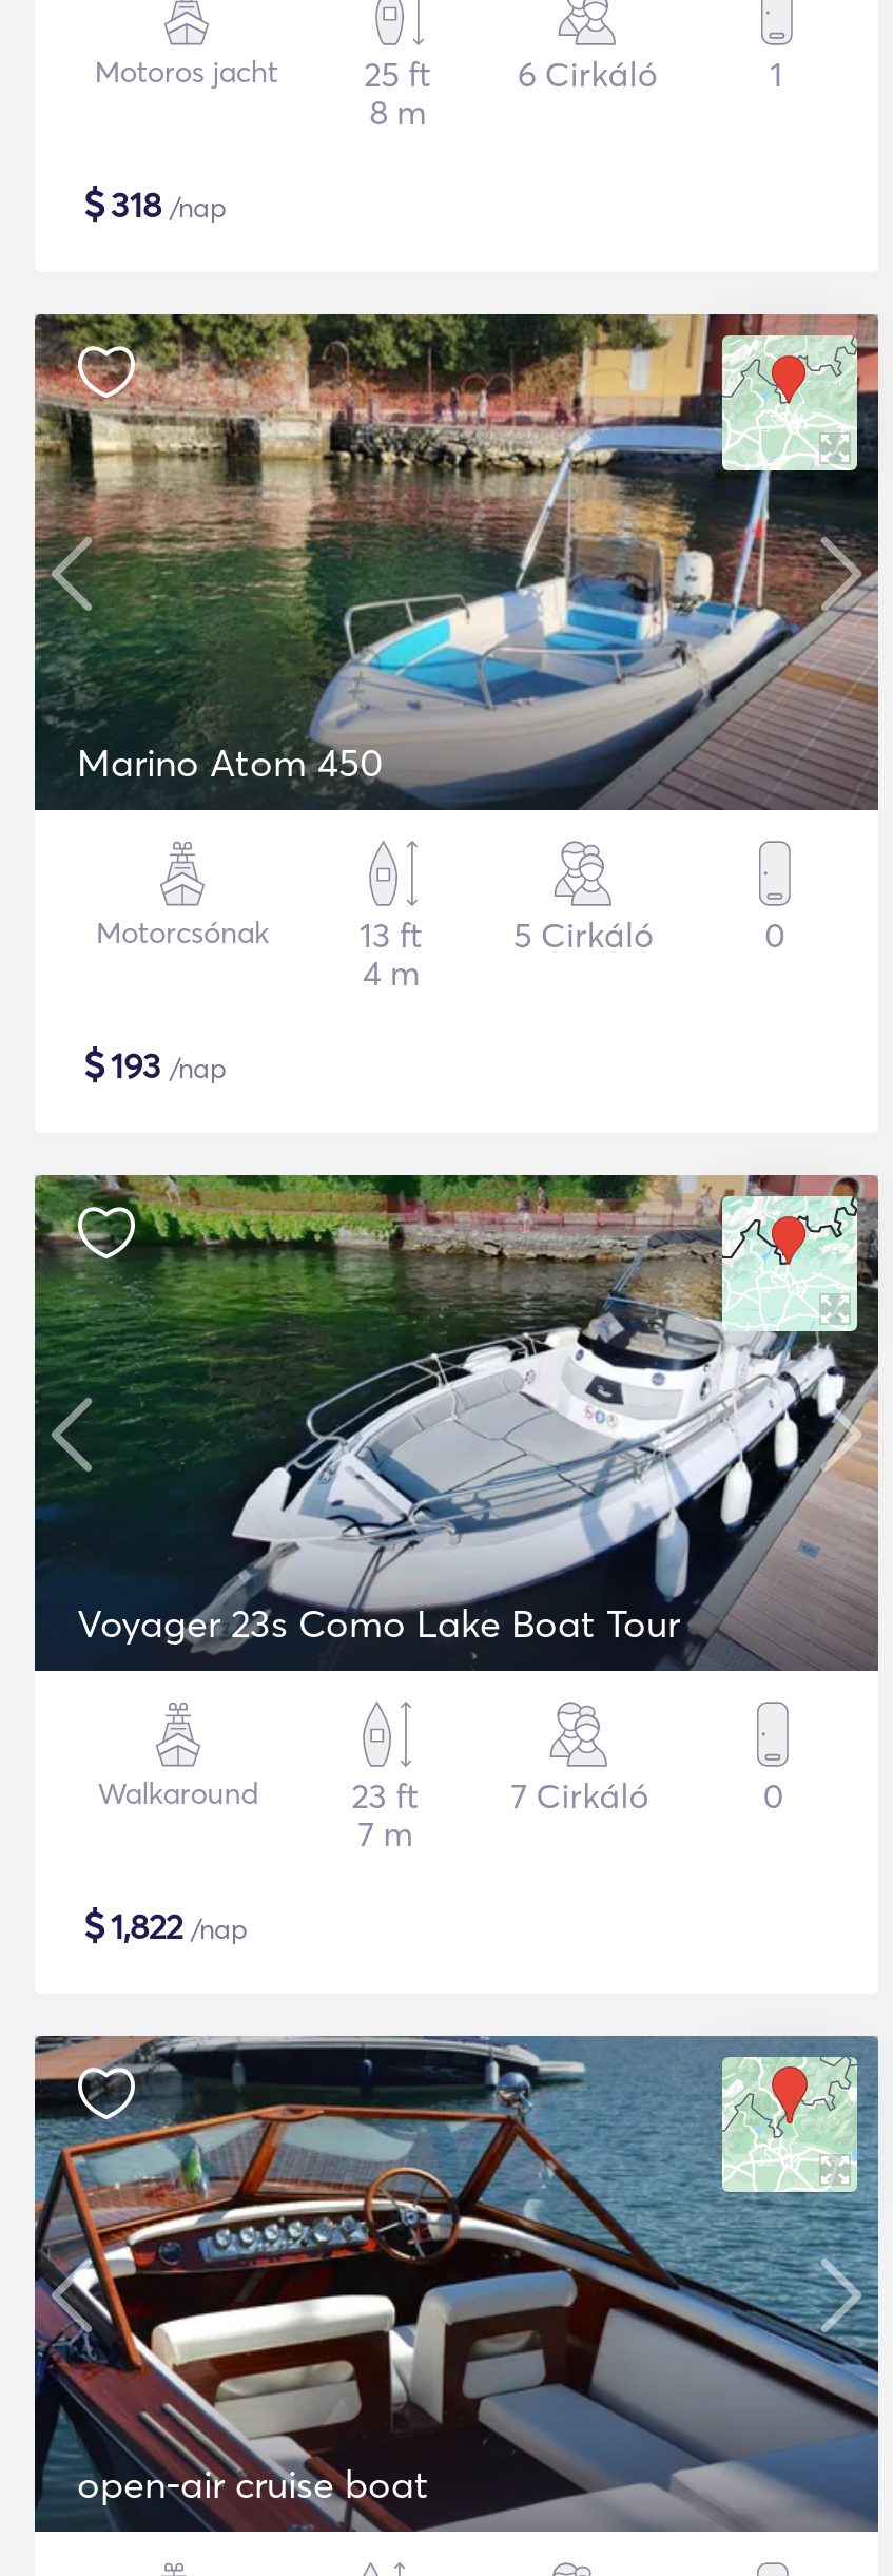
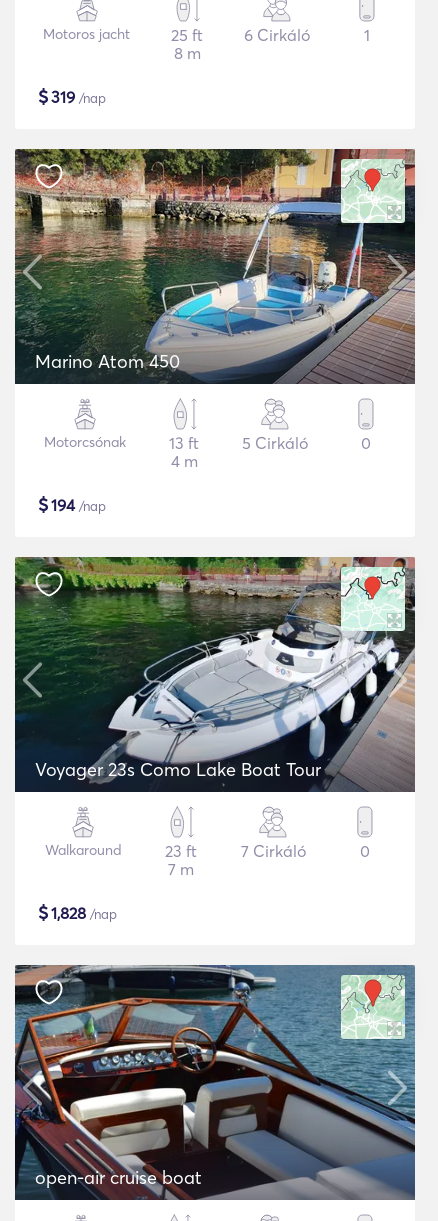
[83,179,227,228] $318 /nap -> [38,85,106,108] $319 /nap
[83,1040,227,1089] $193 /nap -> [38,493,106,516] $194 /nap
[83,1901,248,1949] $1,822 /nap -> [38,901,117,924] $1,828 /nap

